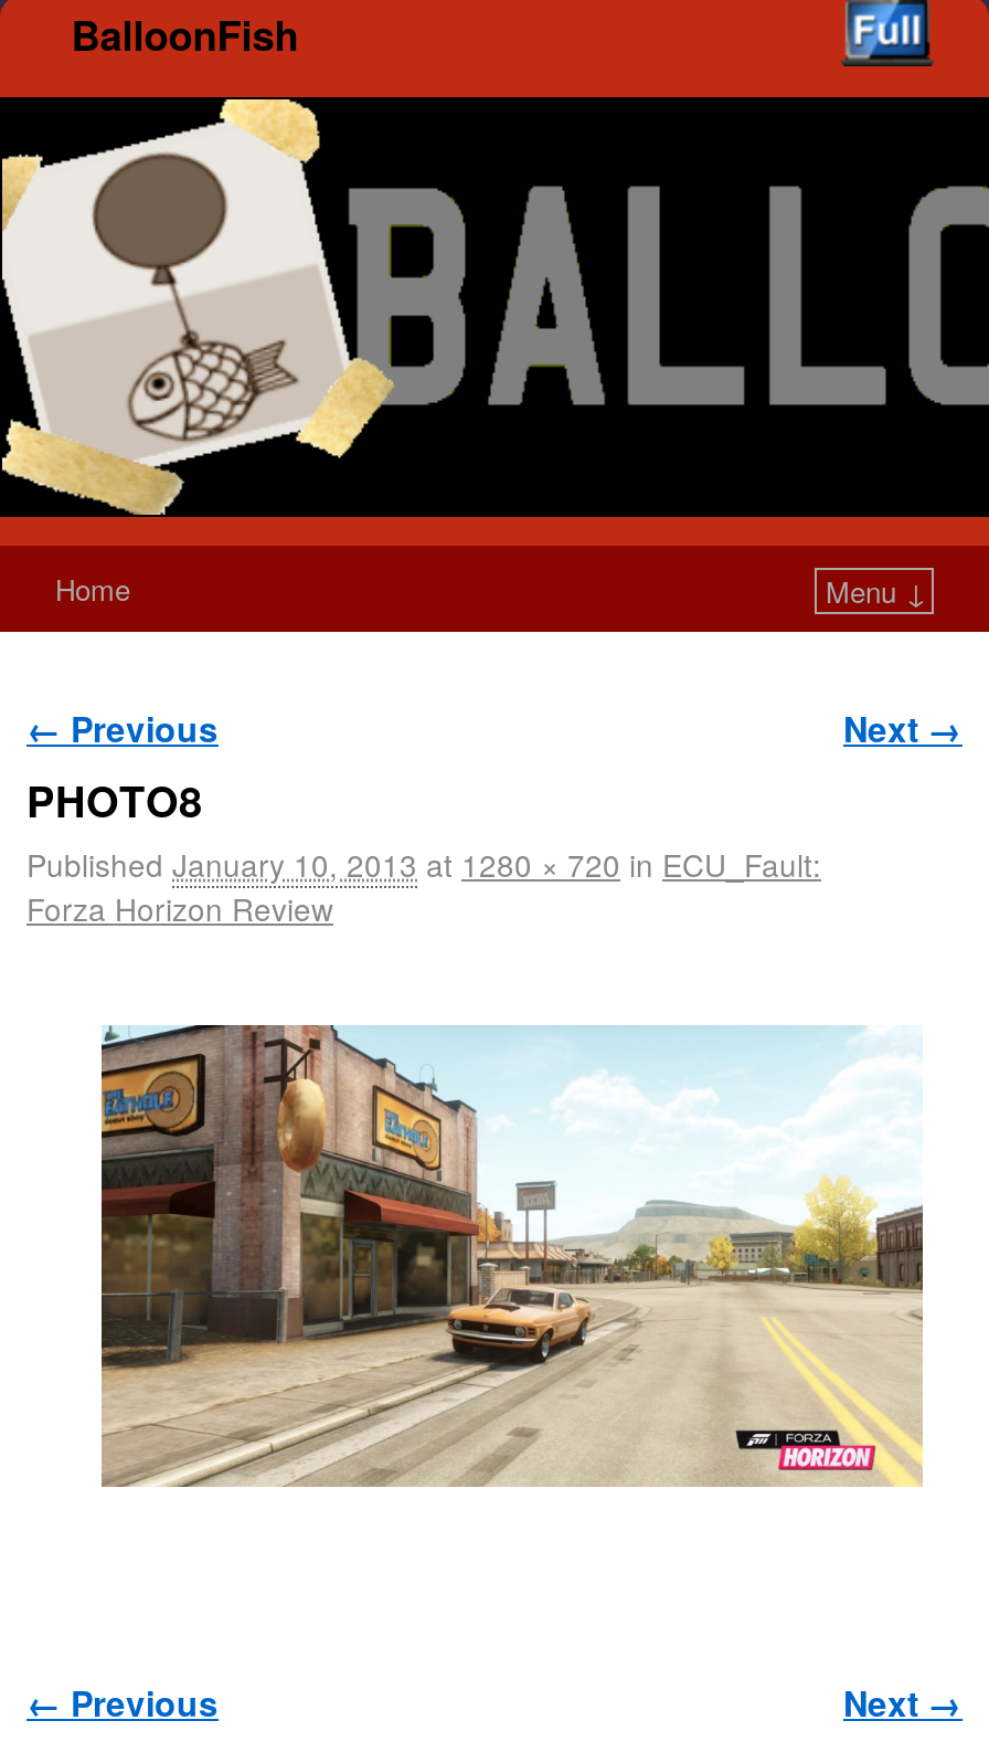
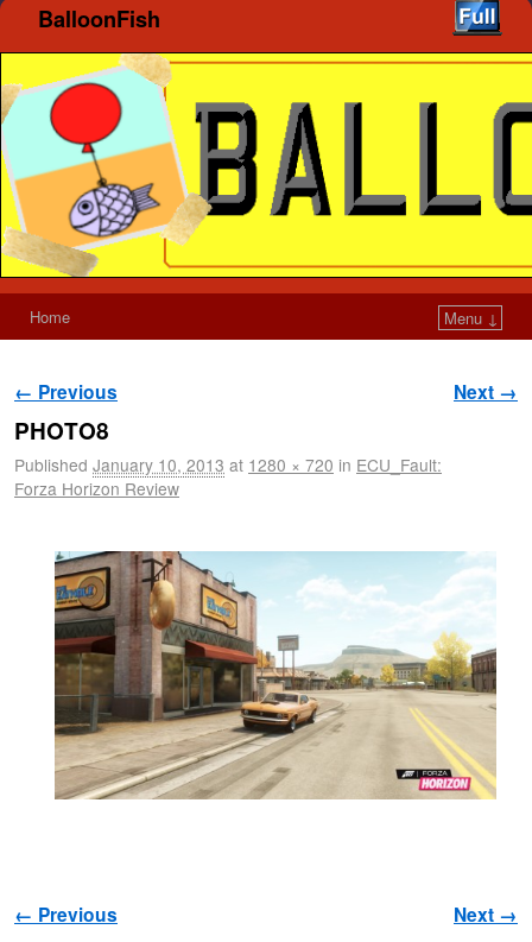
[7,97,982,517] [image] -> [4,52,528,278] [image]

